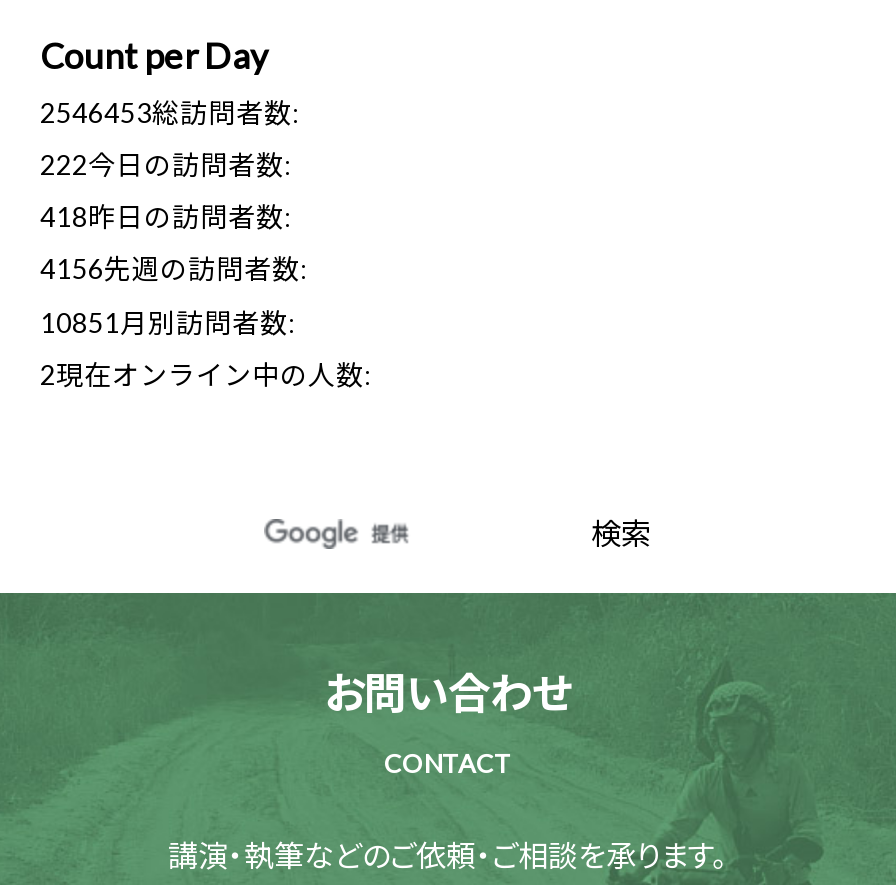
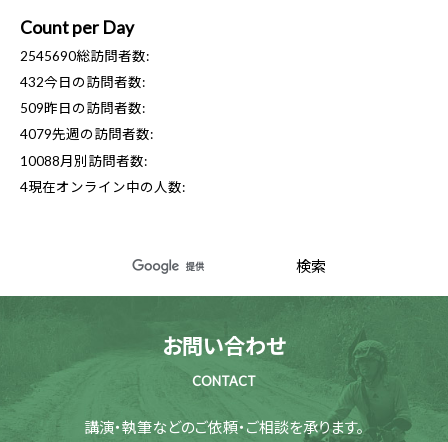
[40,97,298,129] 2546453総訪問者数: -> [20,48,149,64] 2545690総訪問者数:
[40,149,290,181] 222今日の訪問者数: -> [20,74,145,90] 432今日の訪問者数:
[40,201,290,233] 418昨日の訪問者数: -> [20,100,145,116] 509昨日の訪問者数:
[40,254,306,286] 4156先週の訪問者数: -> [20,126,153,142] 4079先週の訪問者数:
[40,306,294,338] 10851月別訪問者数: -> [20,152,147,168] 10088月別訪問者数:
[40,358,370,390] 2現在オンライン中の人数: -> [20,179,185,195] 4現在オンライン中の人数:

